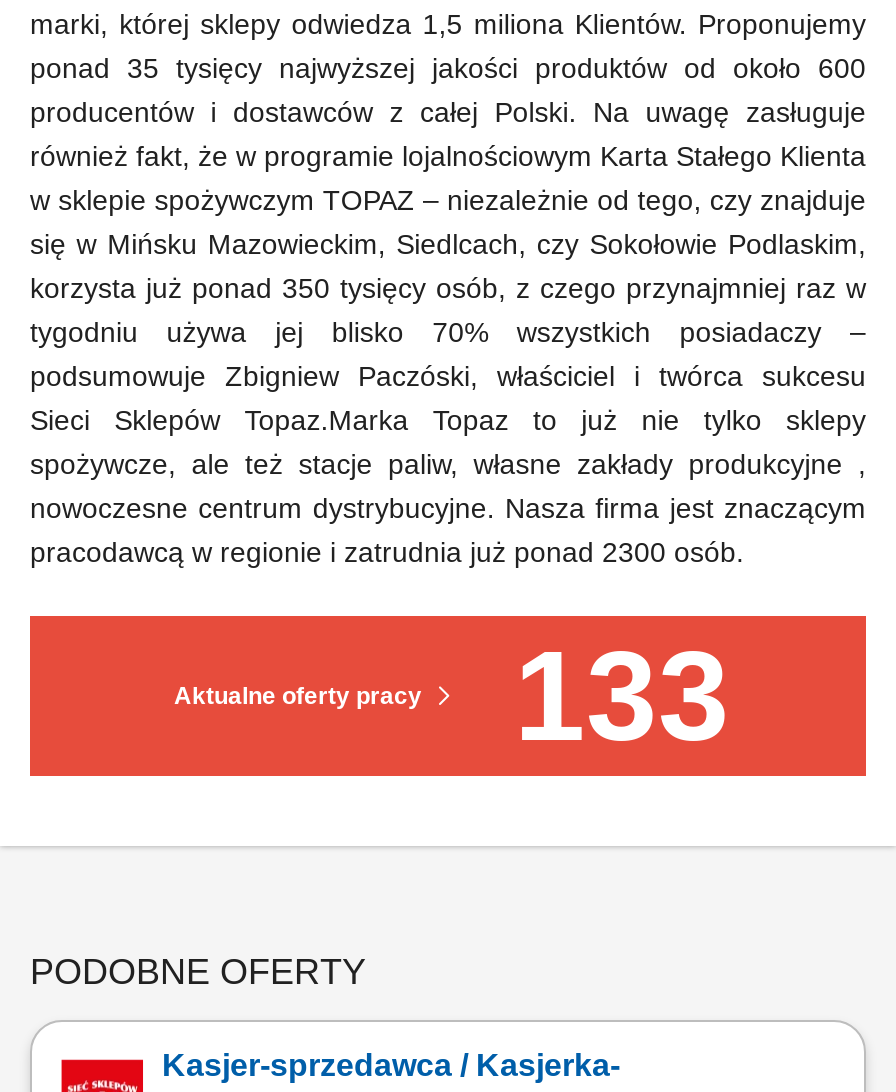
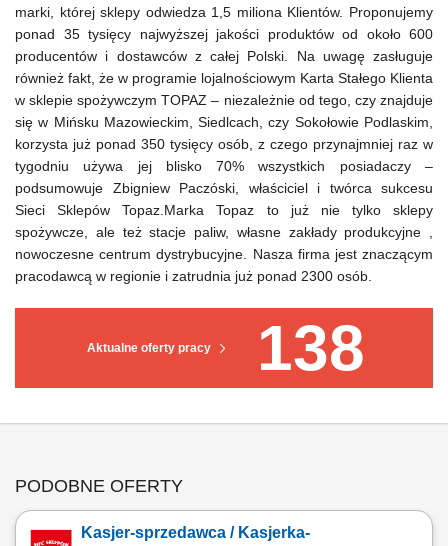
[514,624,730,768] 133 -> [257,312,365,384] 138

